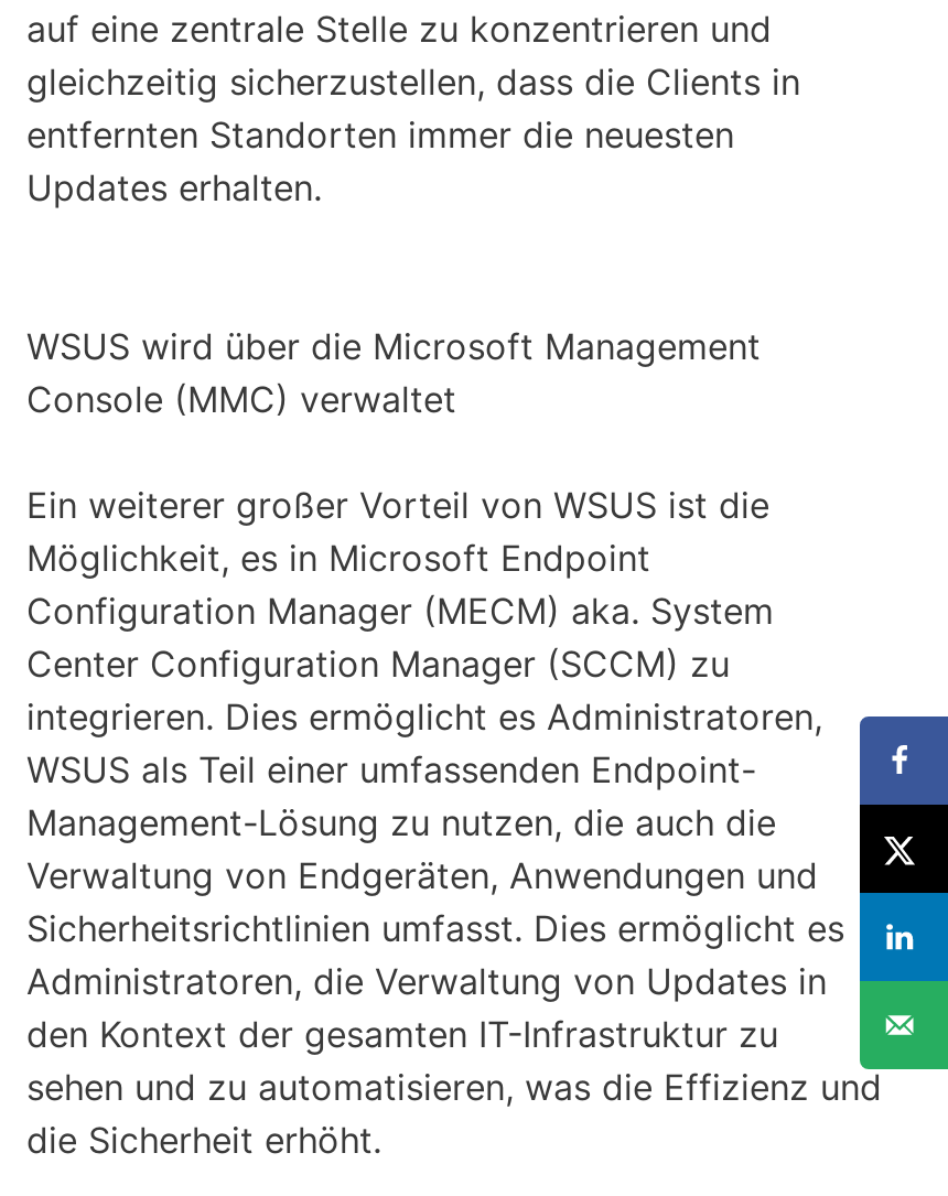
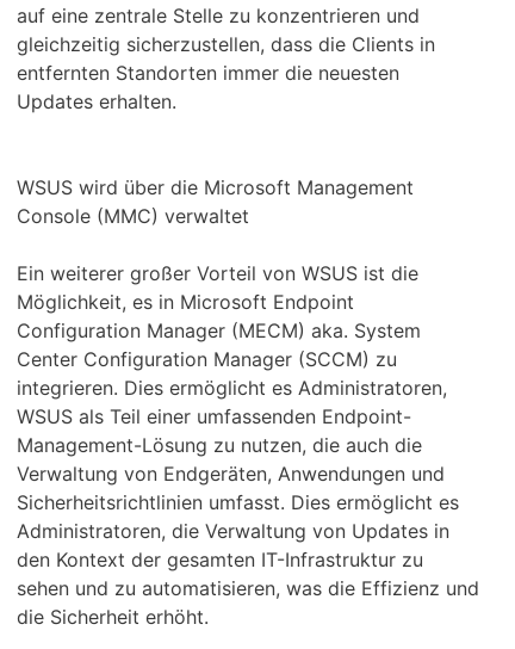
[858,714,941,1071] [image] -> none

